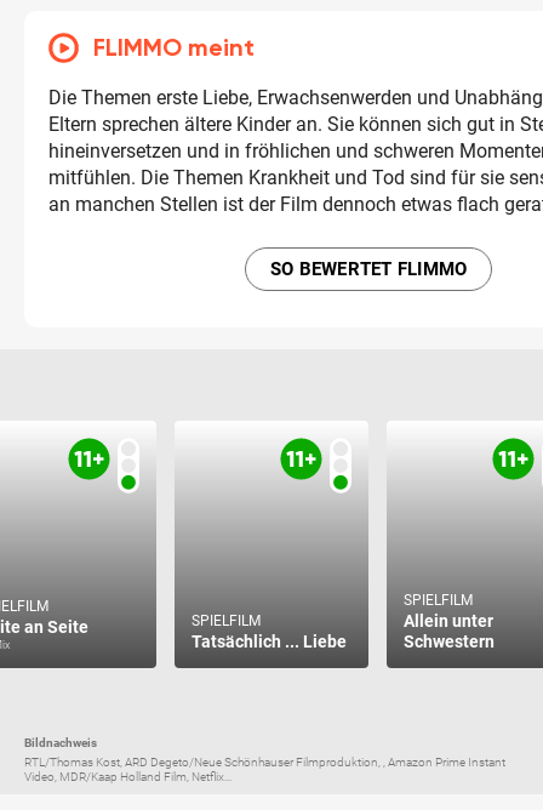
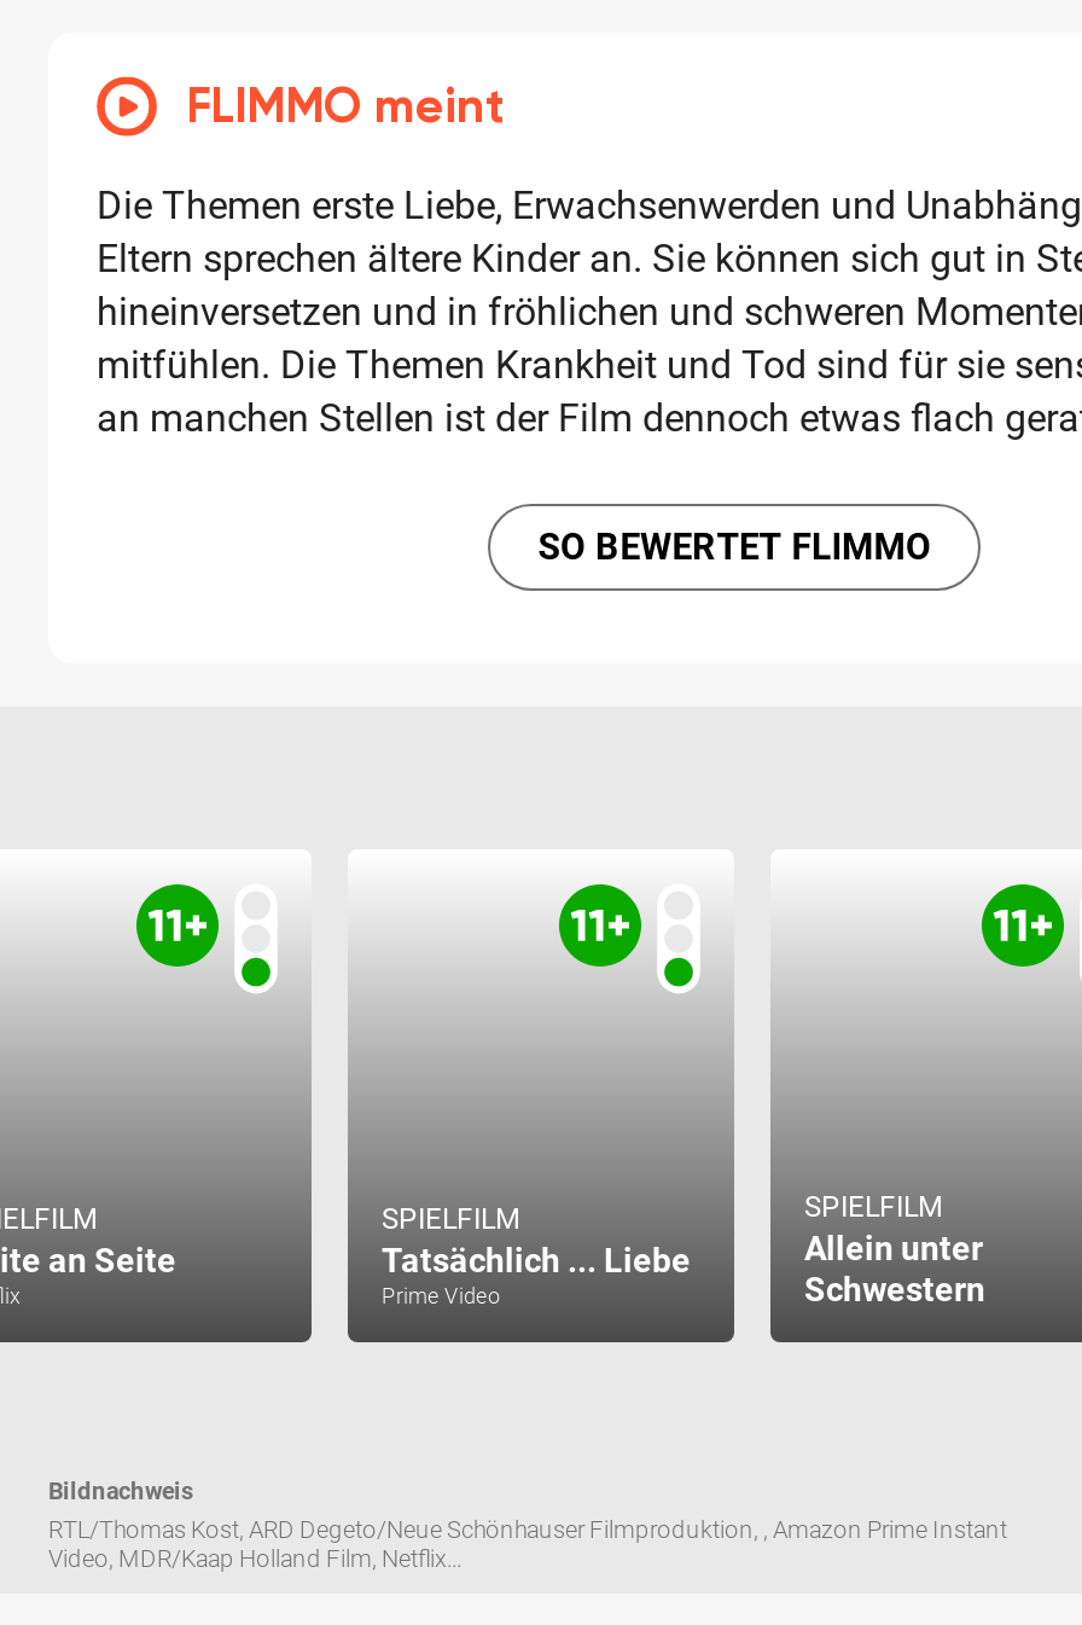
none -> [382,1284,500,1308] Prime Video

